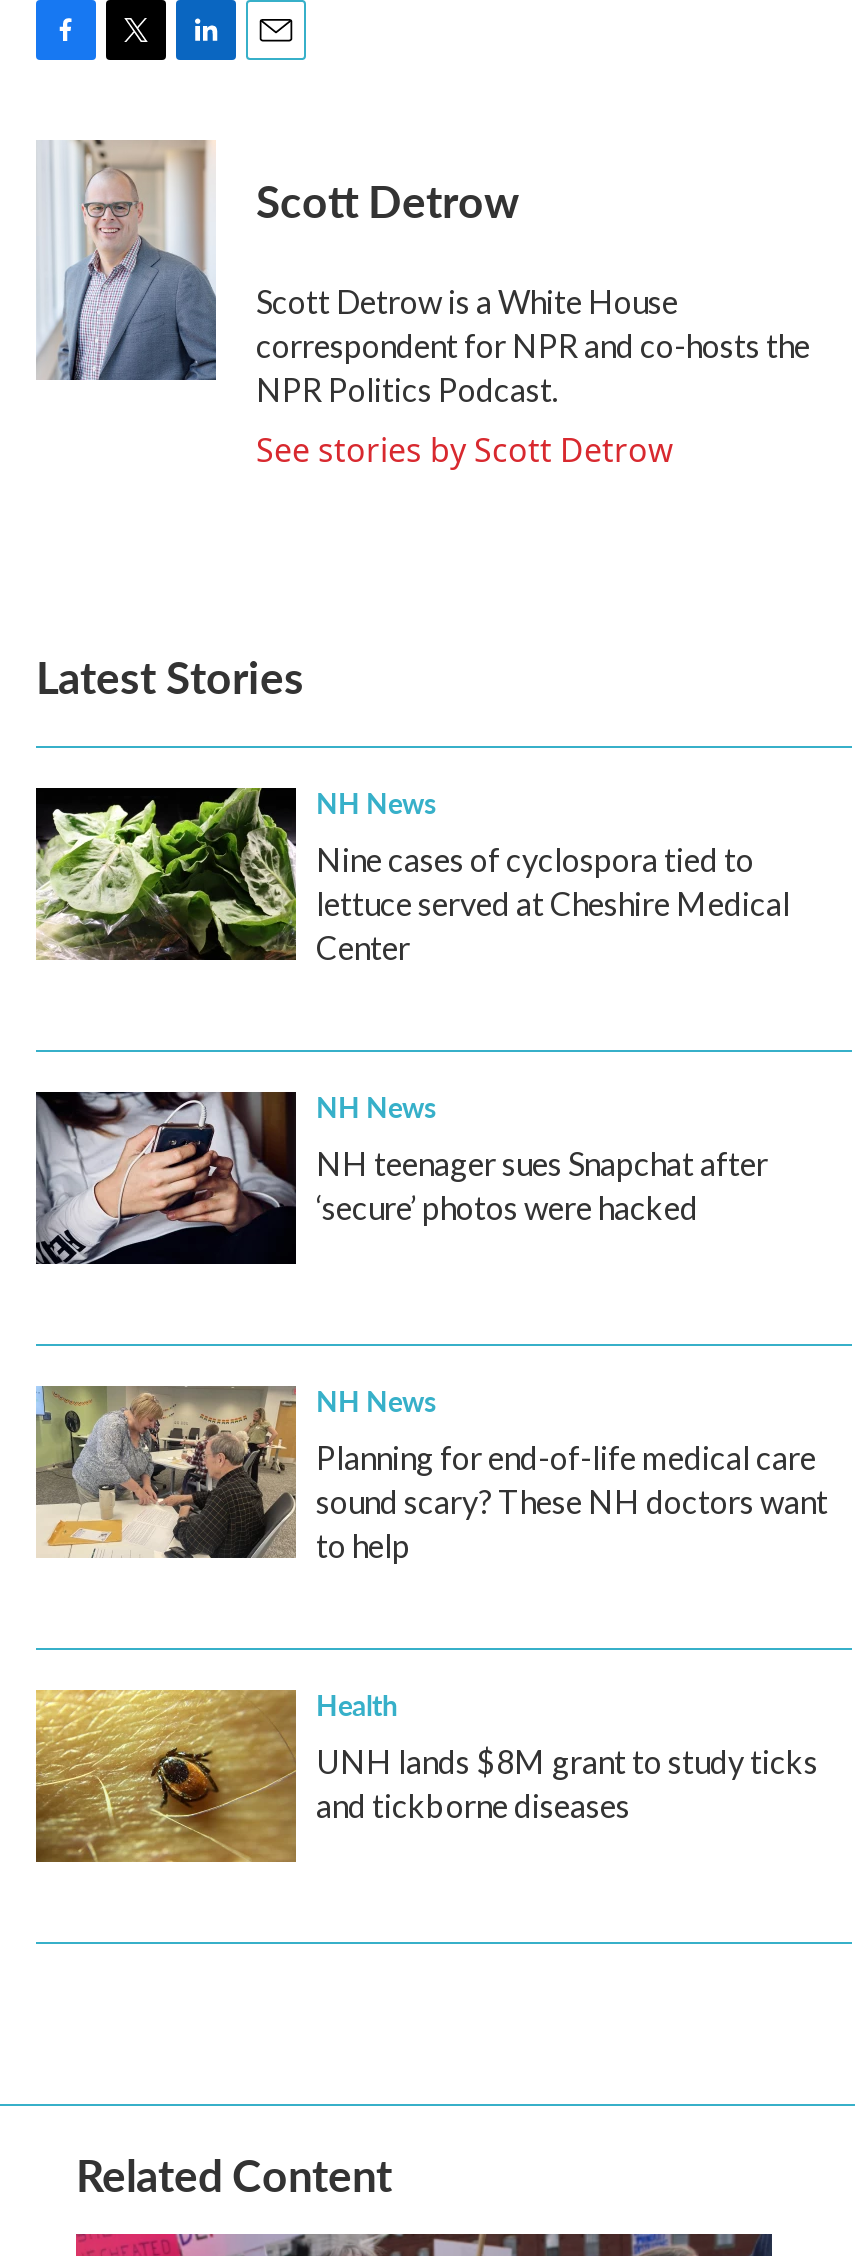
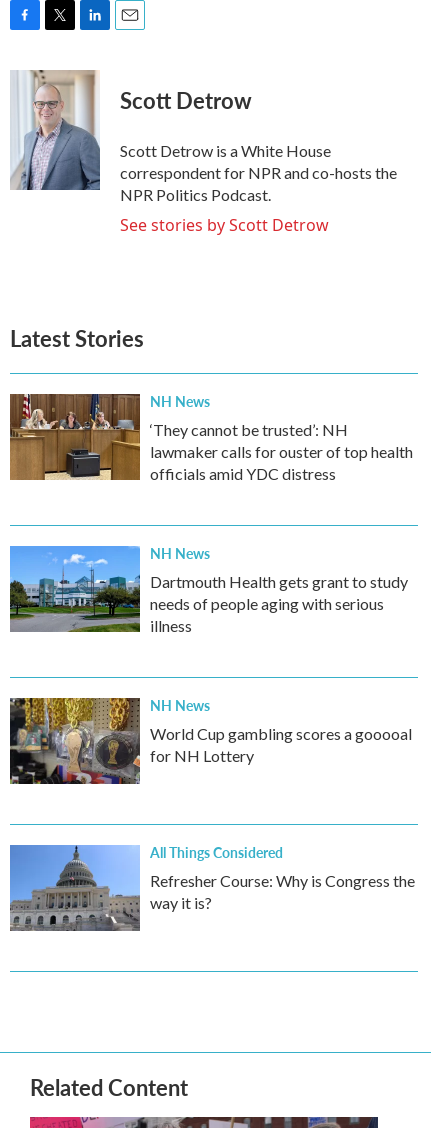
[34,786,790,966] [image] | Nine cases of cyclospora tied to | lettuce served at Cheshire Medical | Center -> [9,393,413,483] [image] | ‘They cannot be trusted’: NH | lawmaker calls for ouster of top health | officials amid YDC distress
[34,1090,768,1266] [image] | NH teenager sues Snapchat after | ‘secure’ photos were hacked -> [9,545,408,635] [image] | Dartmouth Health gets grant to study | needs of people aging with serious | illness
[34,1386,828,1564] [image] | Planning for end-of-life medical care | sound scary? These NH doctors want | to help -> [9,697,412,785] [image] | World Cup gambling scores a gooooal | for NH Lottery
[34,1684,818,1864] [image] | Health | UNH lands $8M grant to study ticks | and tickborne diseases -> [9,842,415,932] [image] | All Things Considered | Refresher Course: Why is Congress the | way it is?

